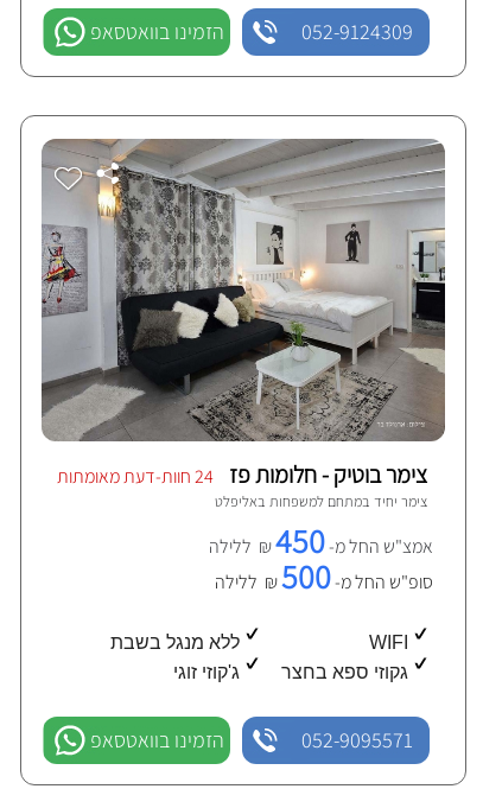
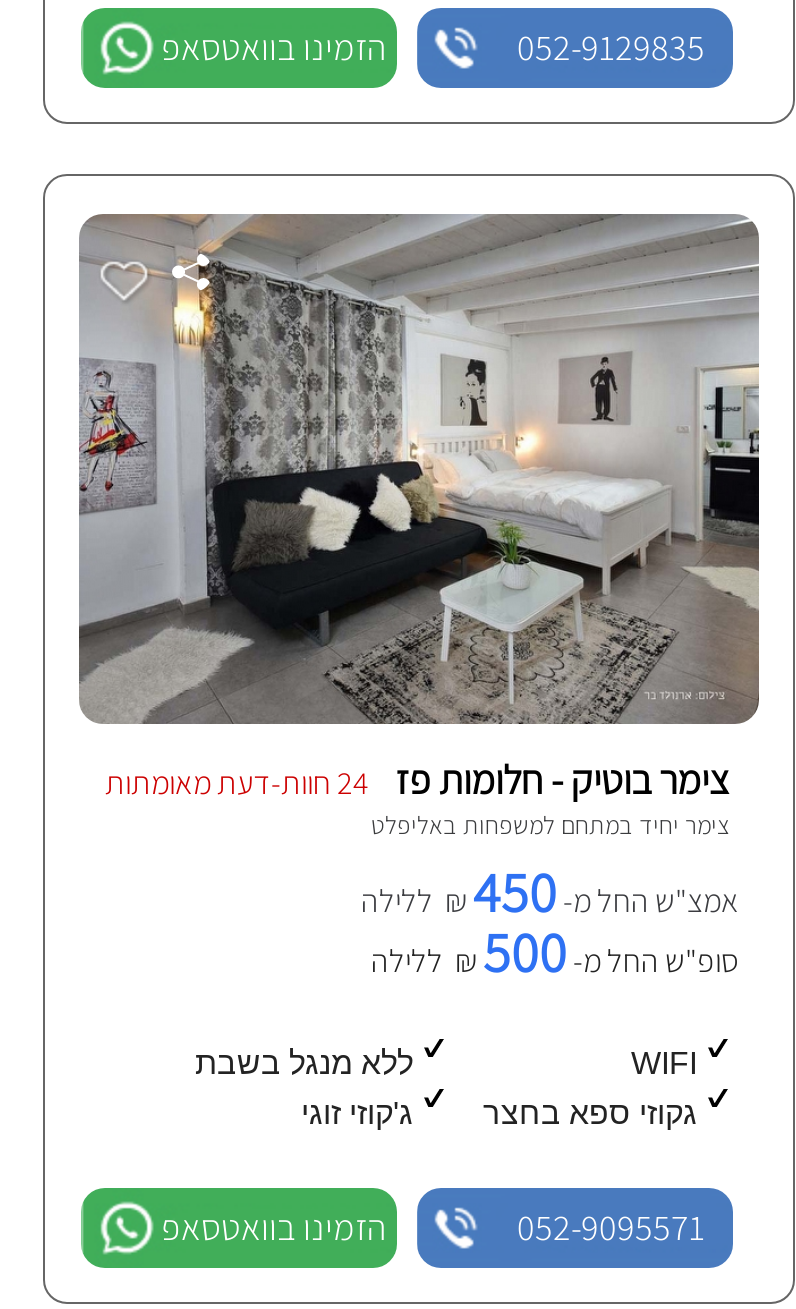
[301,18,413,45] 052-9124309 -> [517,25,705,71] 052-9129835

